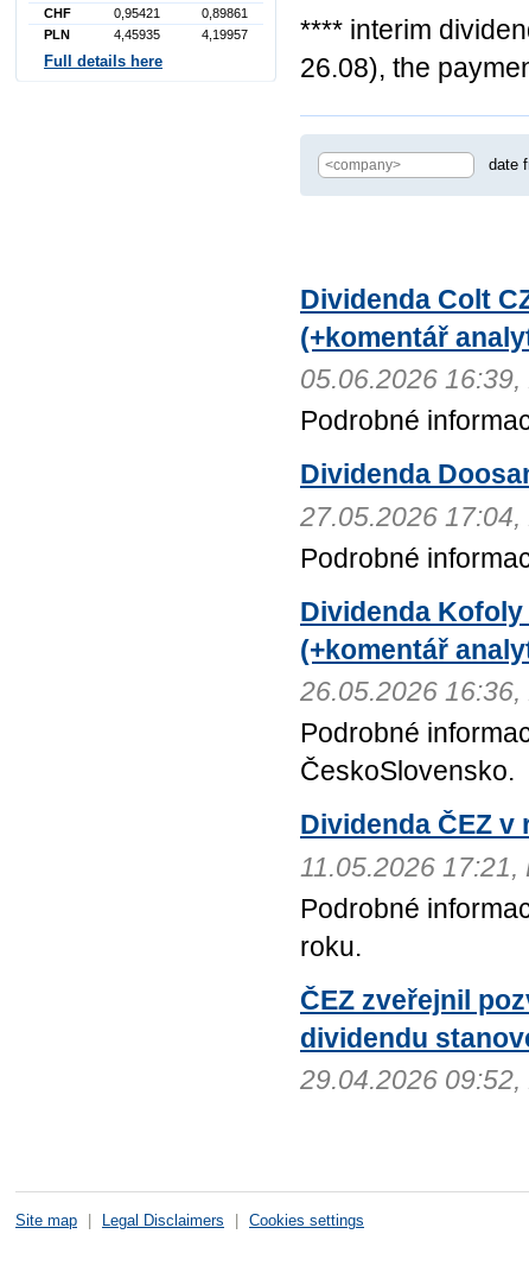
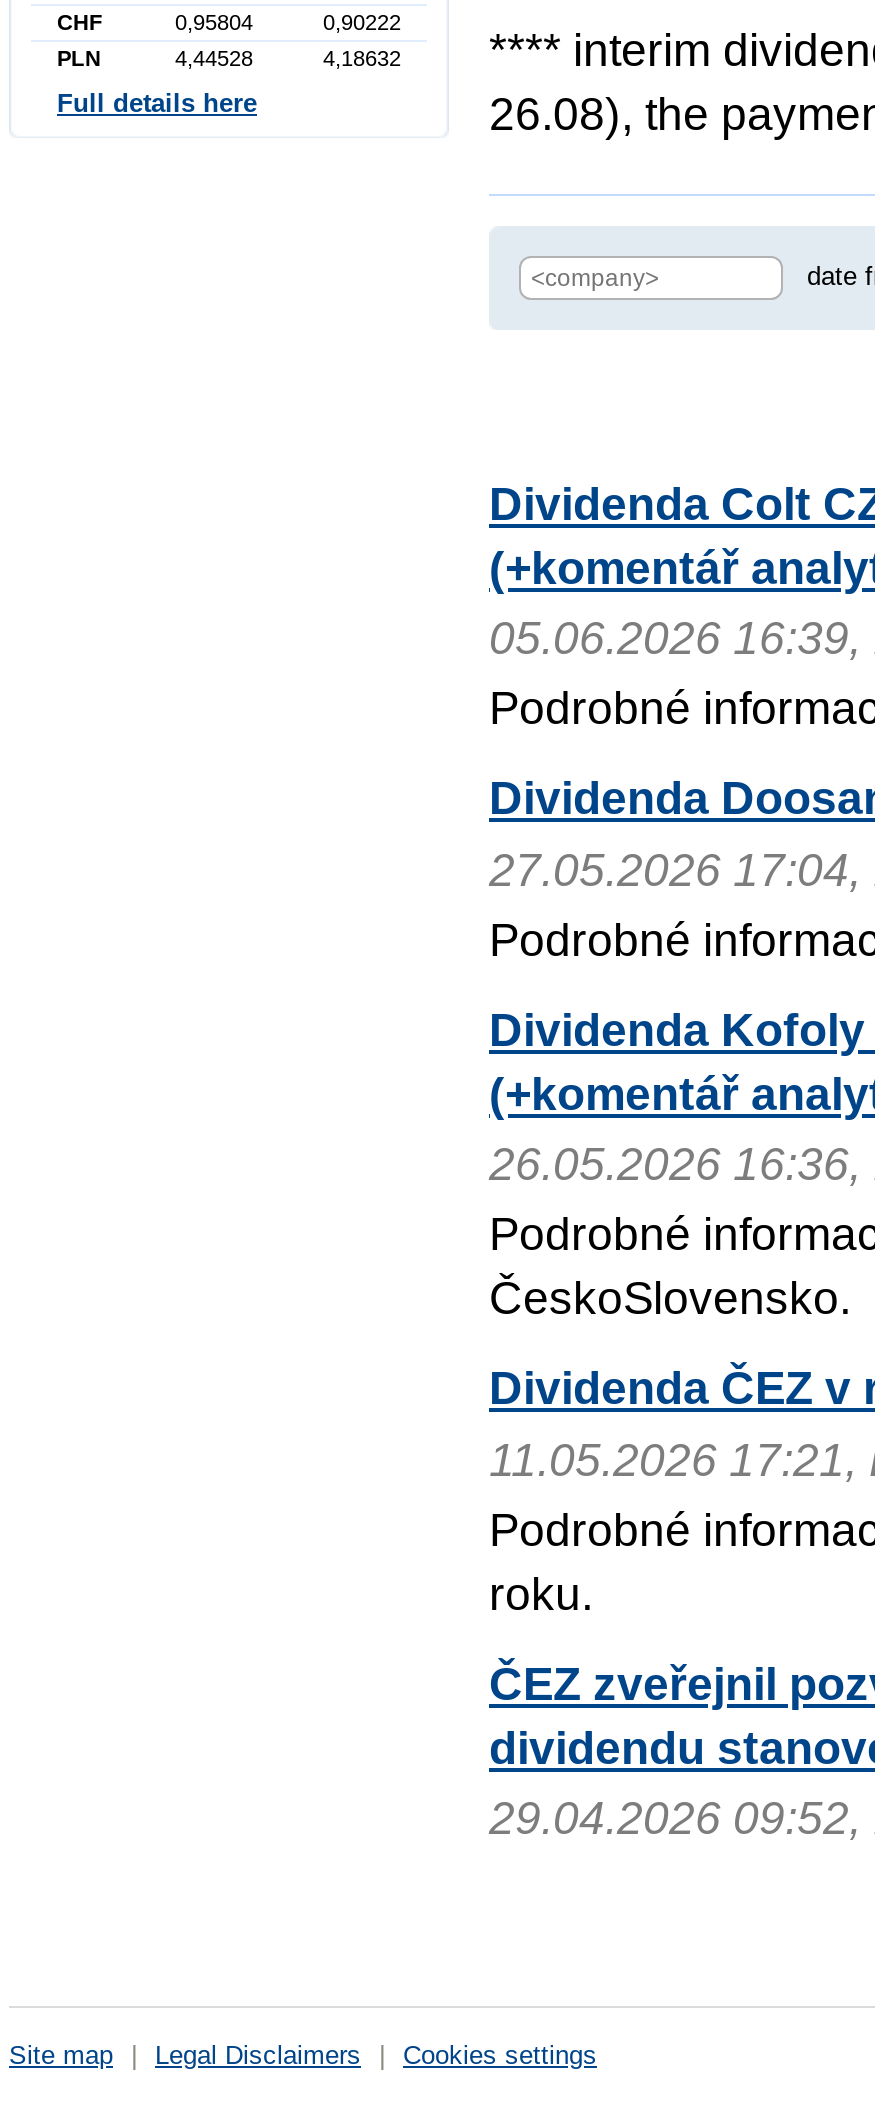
[114,5,160,20] 0,95421 -> [175,9,253,33] 0,95804
[202,5,248,20] 0,89861 -> [323,9,401,33] 0,90222
[114,27,160,41] 4,45935 -> [175,45,253,69] 4,44528
[202,27,248,41] 4,19957 -> [323,45,401,69] 4,18632

